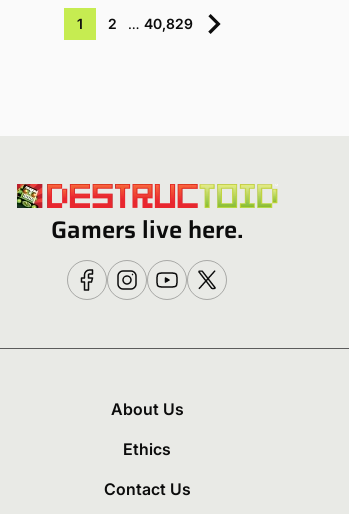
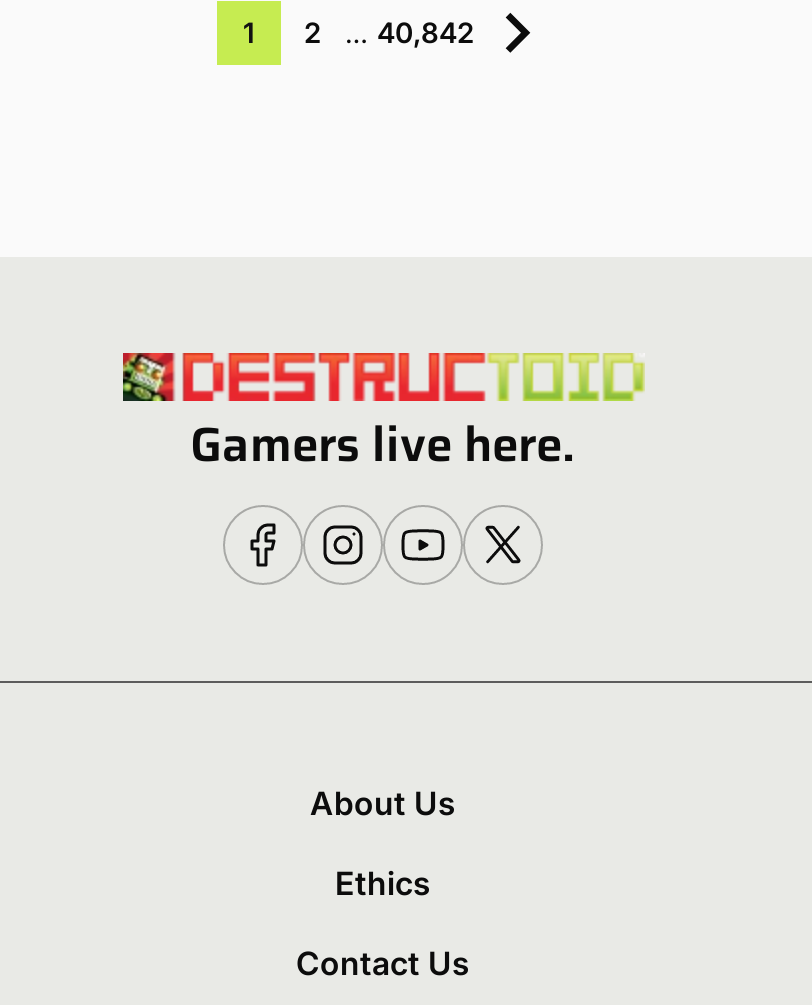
[77,15,193,32] 1 2 … 40,829 -> [243,15,475,49] 1 2 … 40,842

